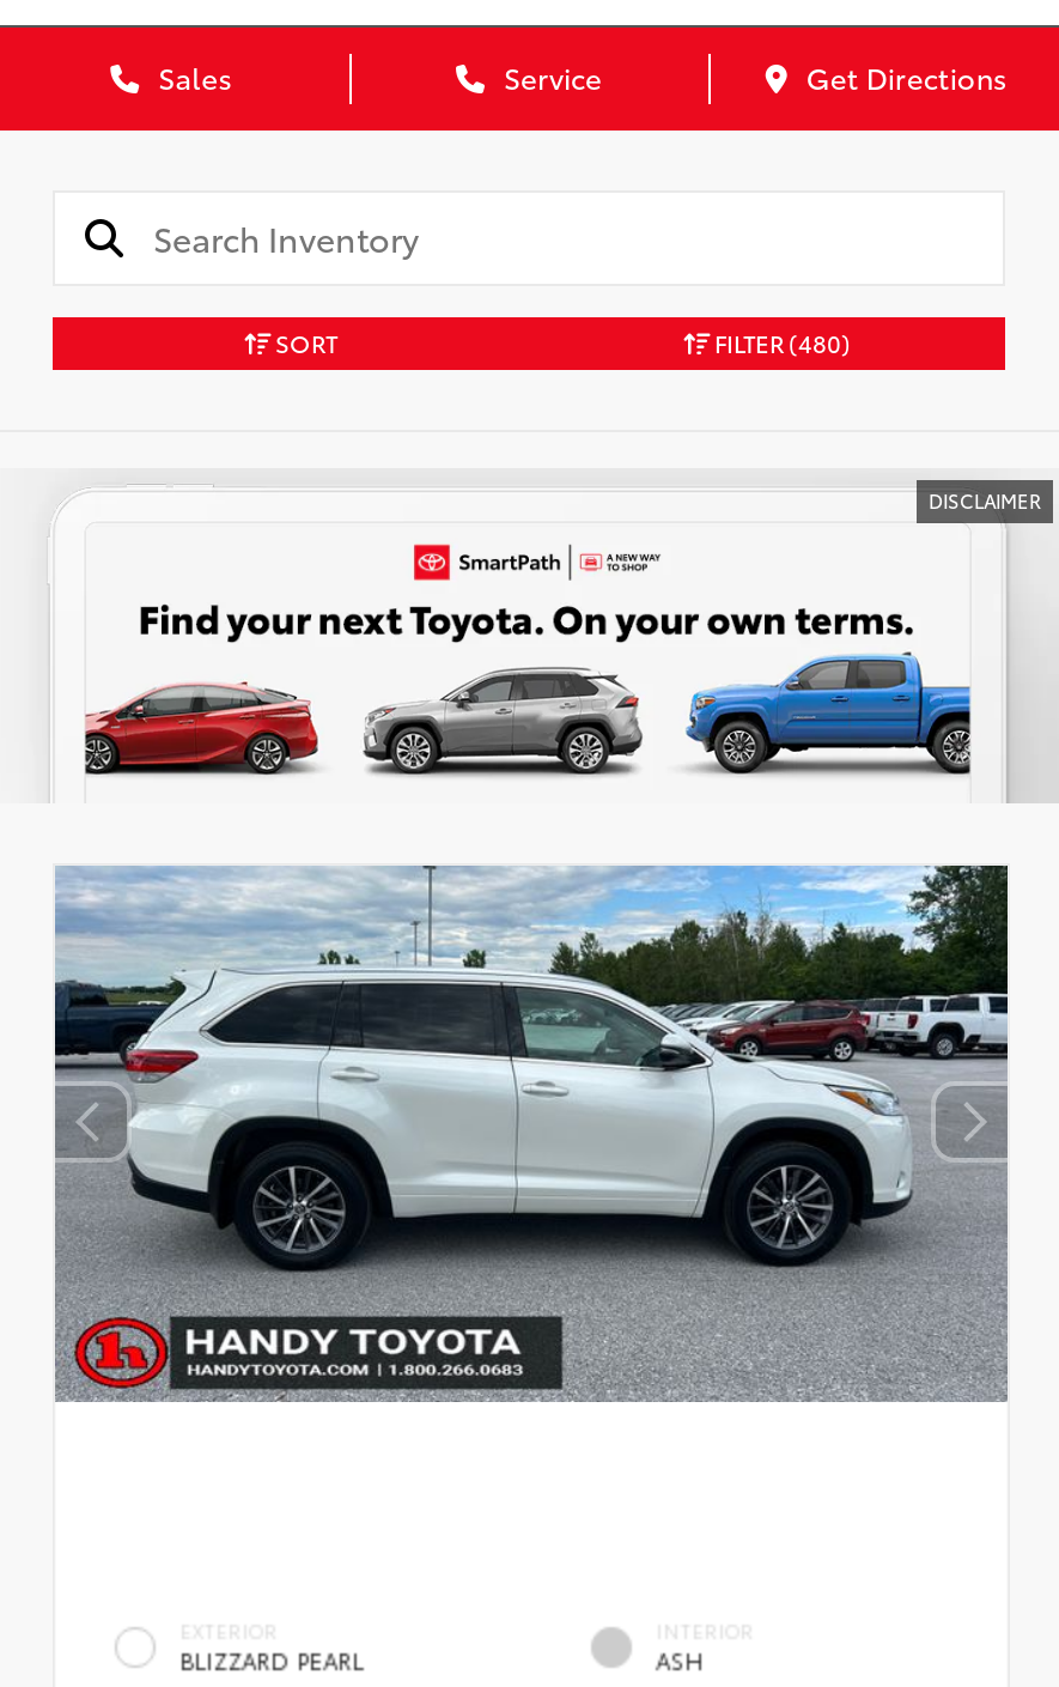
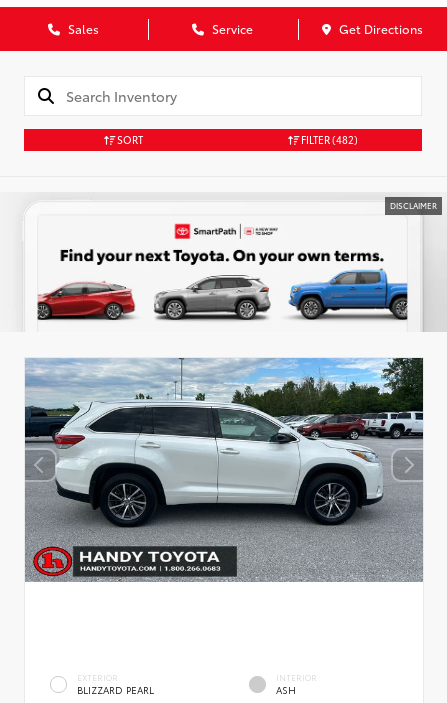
[710,324,851,360] FILTER (480) -> [298,132,357,147] FILTER (482)

